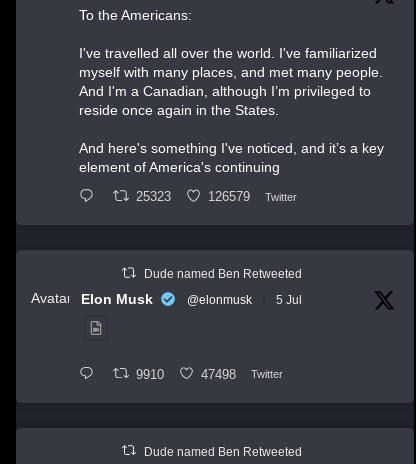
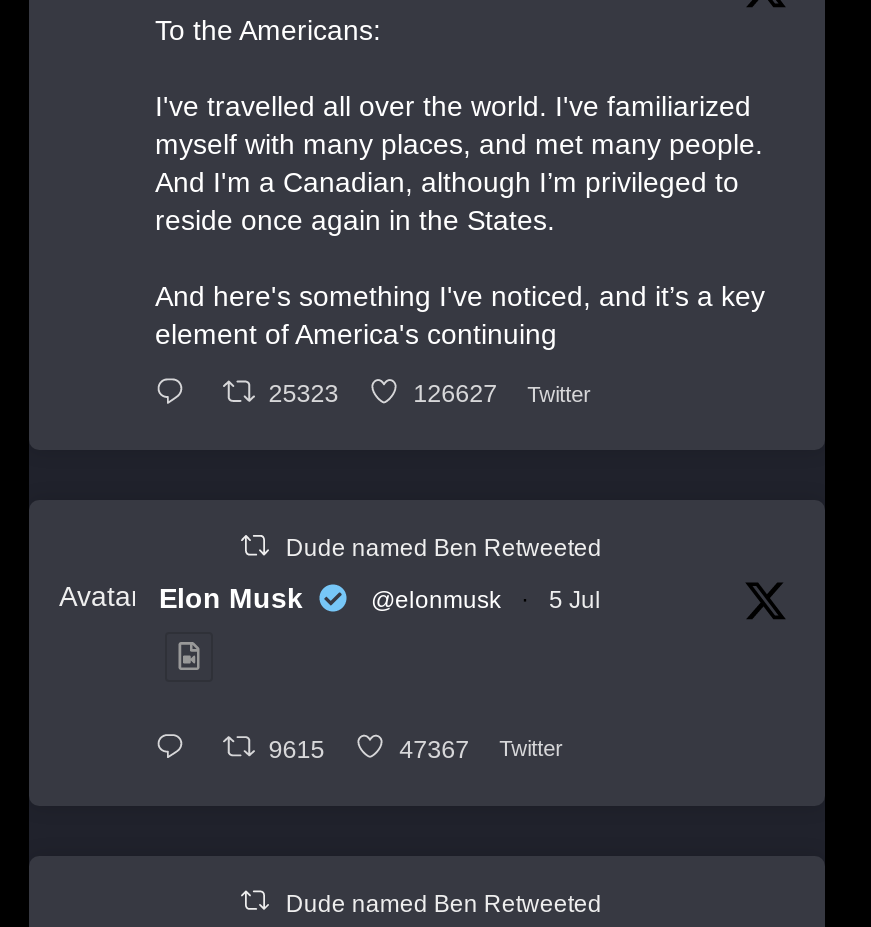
[208,190,297,204] 126579 Twitter -> [413,381,591,409] 126627 Twitter
[136,368,164,382] 9910 -> [269,735,325,763] 9615
[201,368,283,382] 47498 Twitter -> [399,735,563,763] 47367 Twitter

